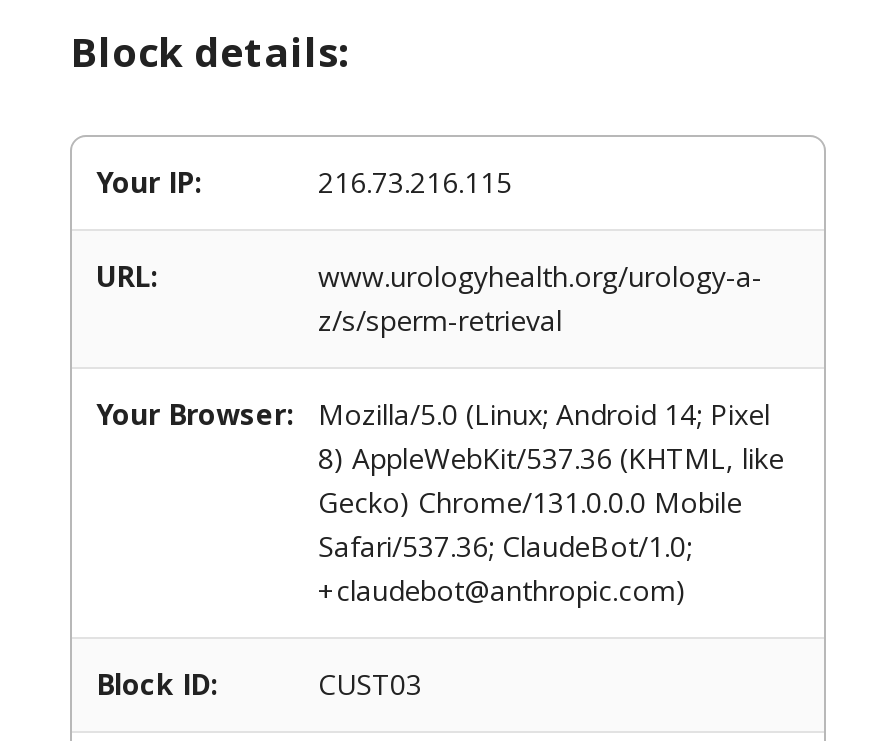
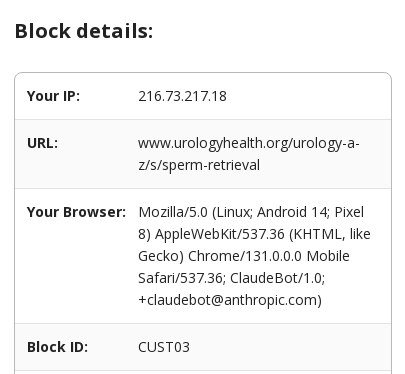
[318,163,512,201] 216.73.216.115 -> [138,86,227,105] 216.73.217.18

